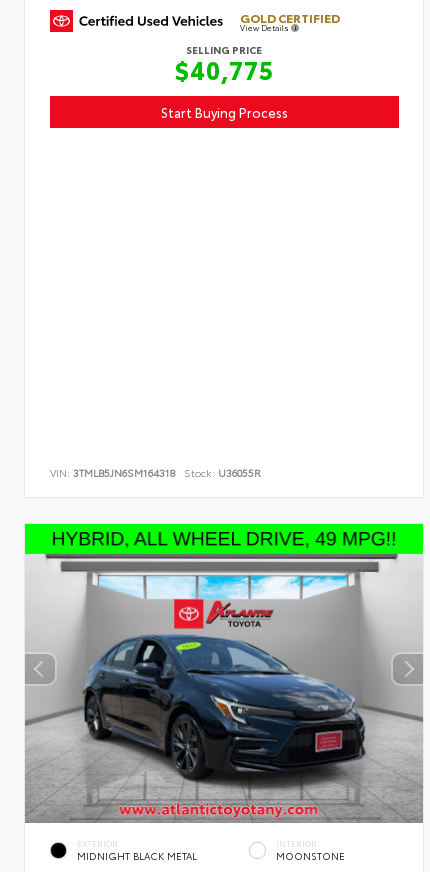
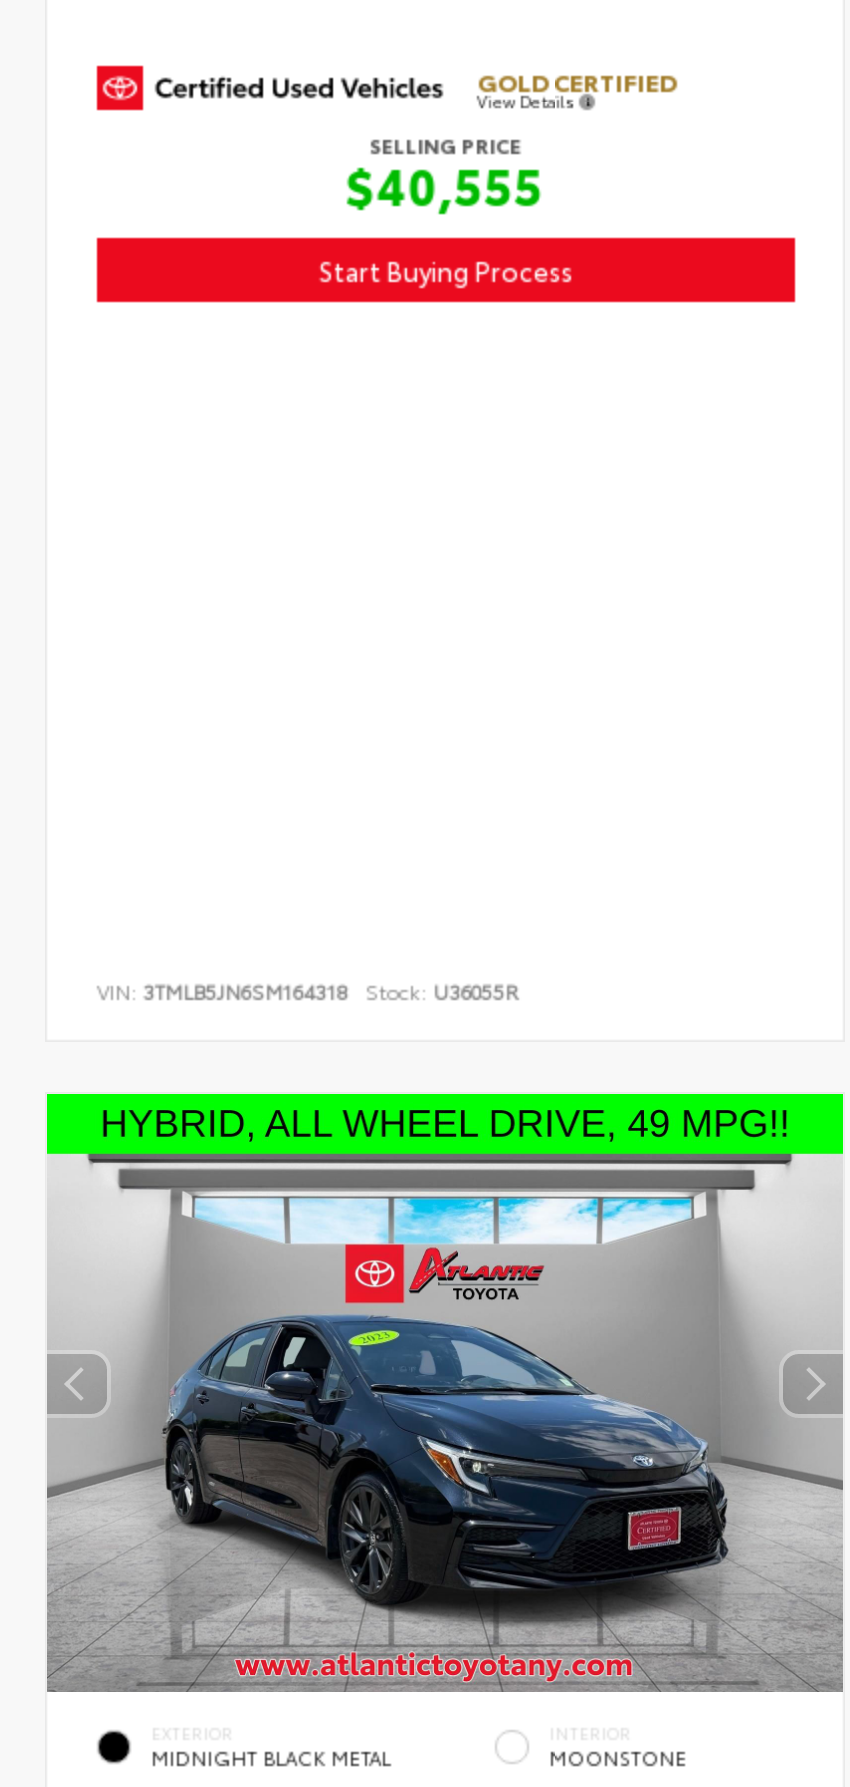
[174,53,273,87] $40,775 -> [346,151,544,219] $40,555

